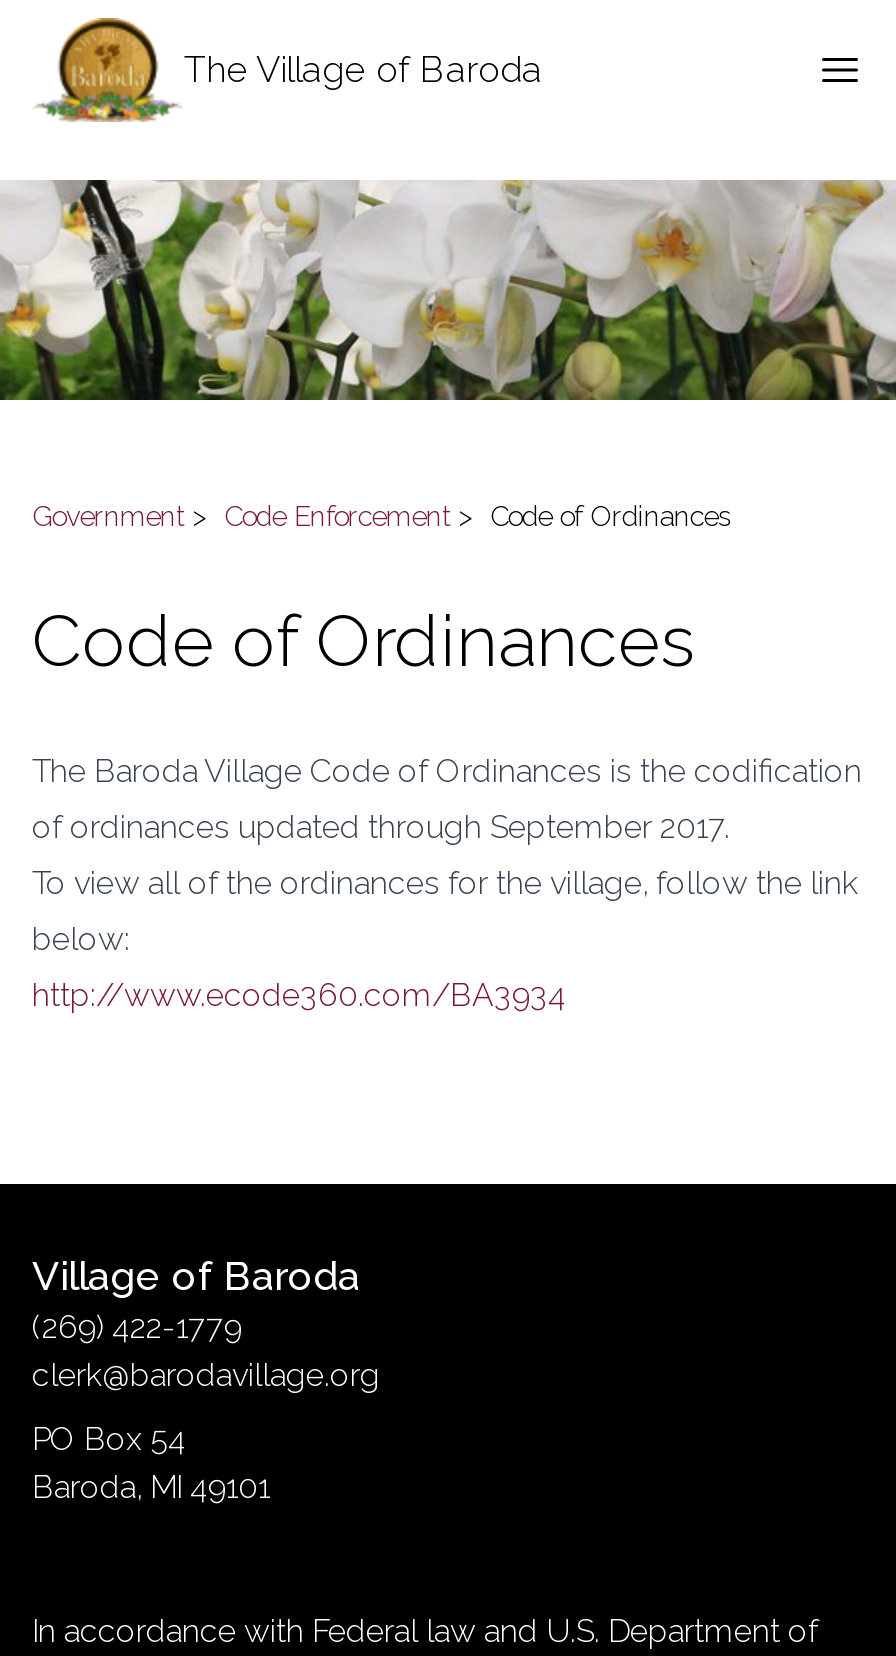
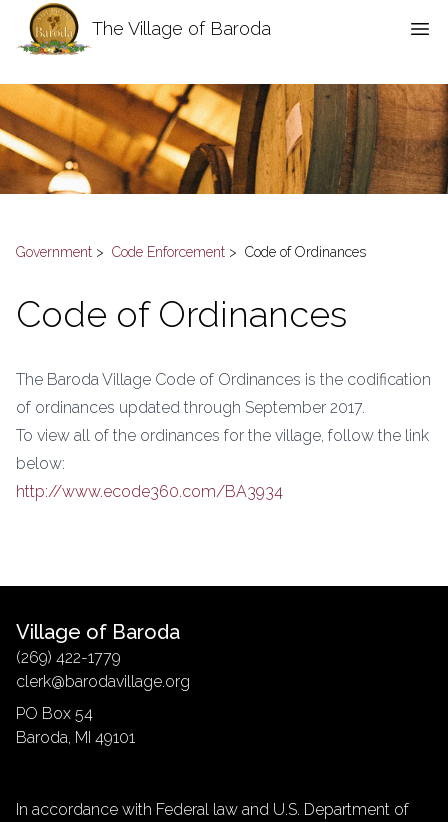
[6,178,890,402] [image] -> [3,83,445,195] [image]

